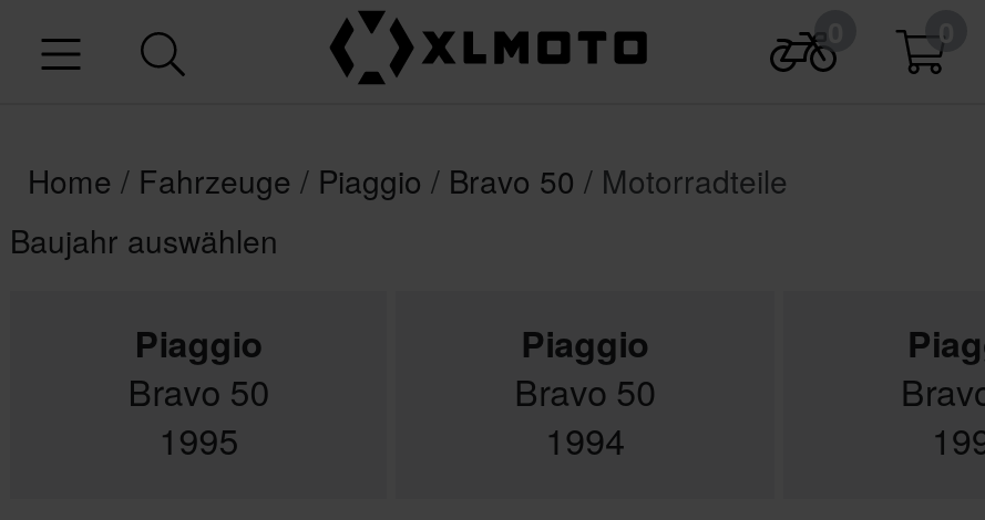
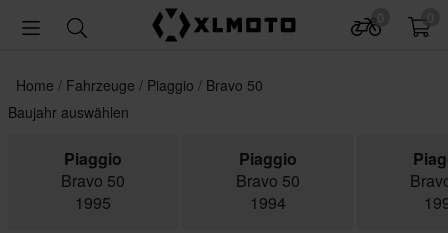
[28,158,788,202] Home Fahrzeuge Piaggio Bravo 50 Motorradteile -> [16,75,263,95] Home Fahrzeuge Piaggio Bravo 50

